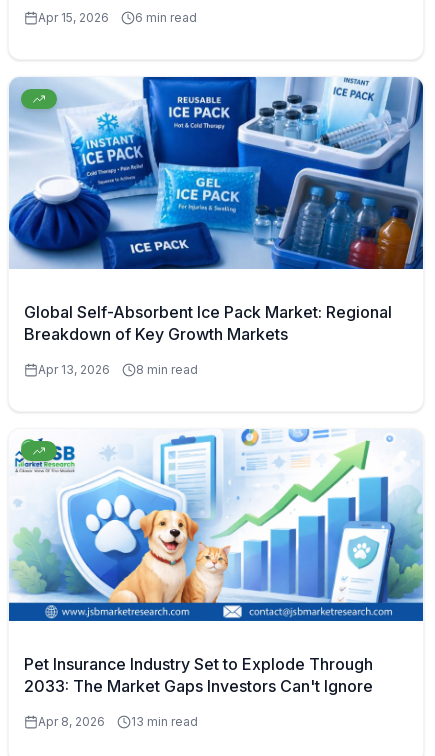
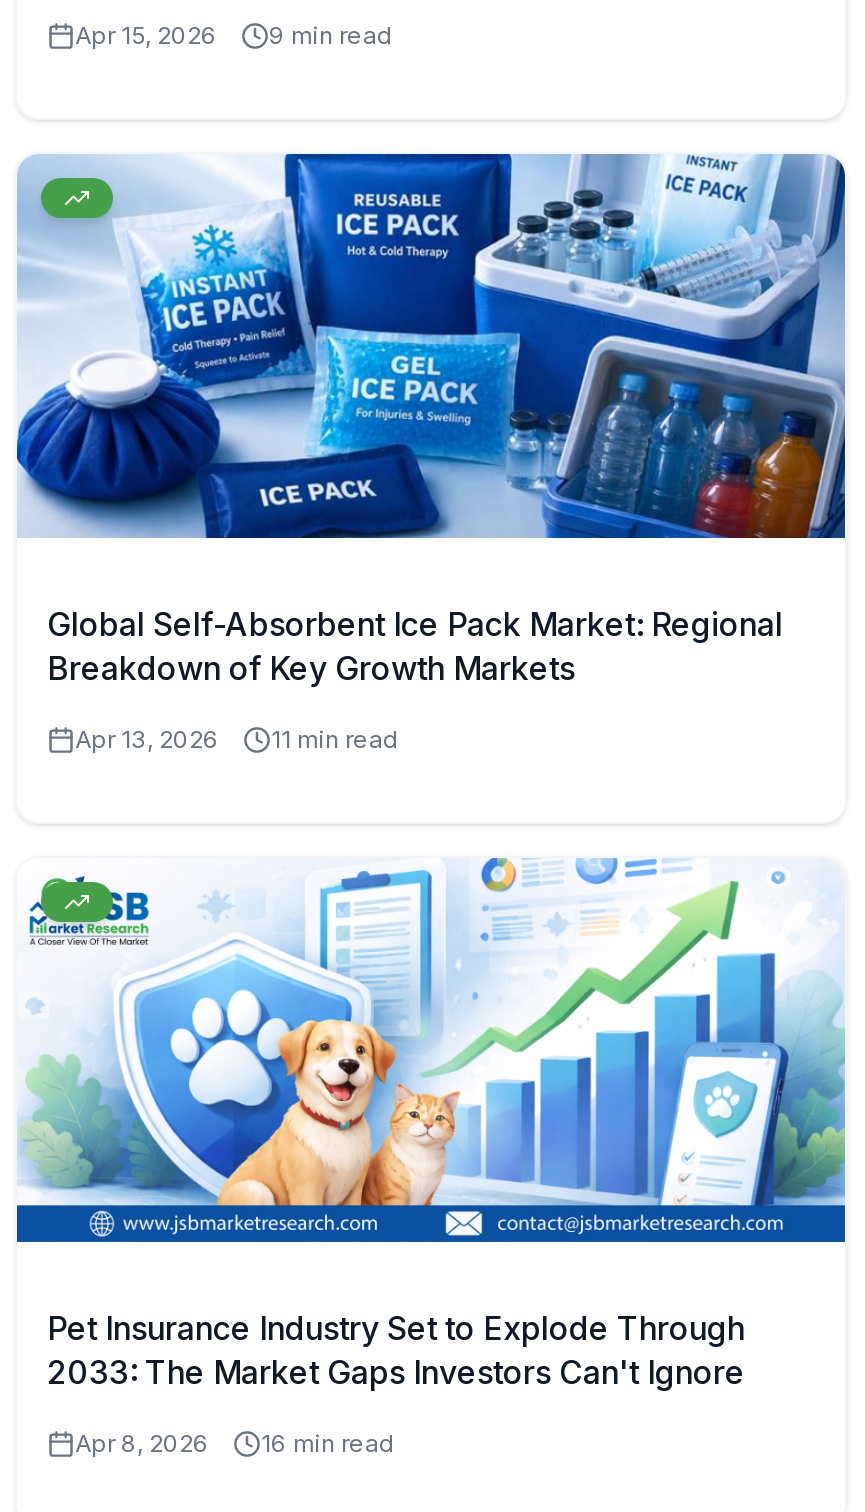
[38,10,197,25] Apr 15, 2026 6 min read -> [75,20,393,50] Apr 15, 2026 9 min read
[38,362,198,377] Apr 13, 2026 8 min read -> [75,724,399,754] Apr 13, 2026 11 min read
[38,714,198,729] Apr 8, 2026 13 min read -> [75,1428,395,1458] Apr 8, 2026 16 min read

